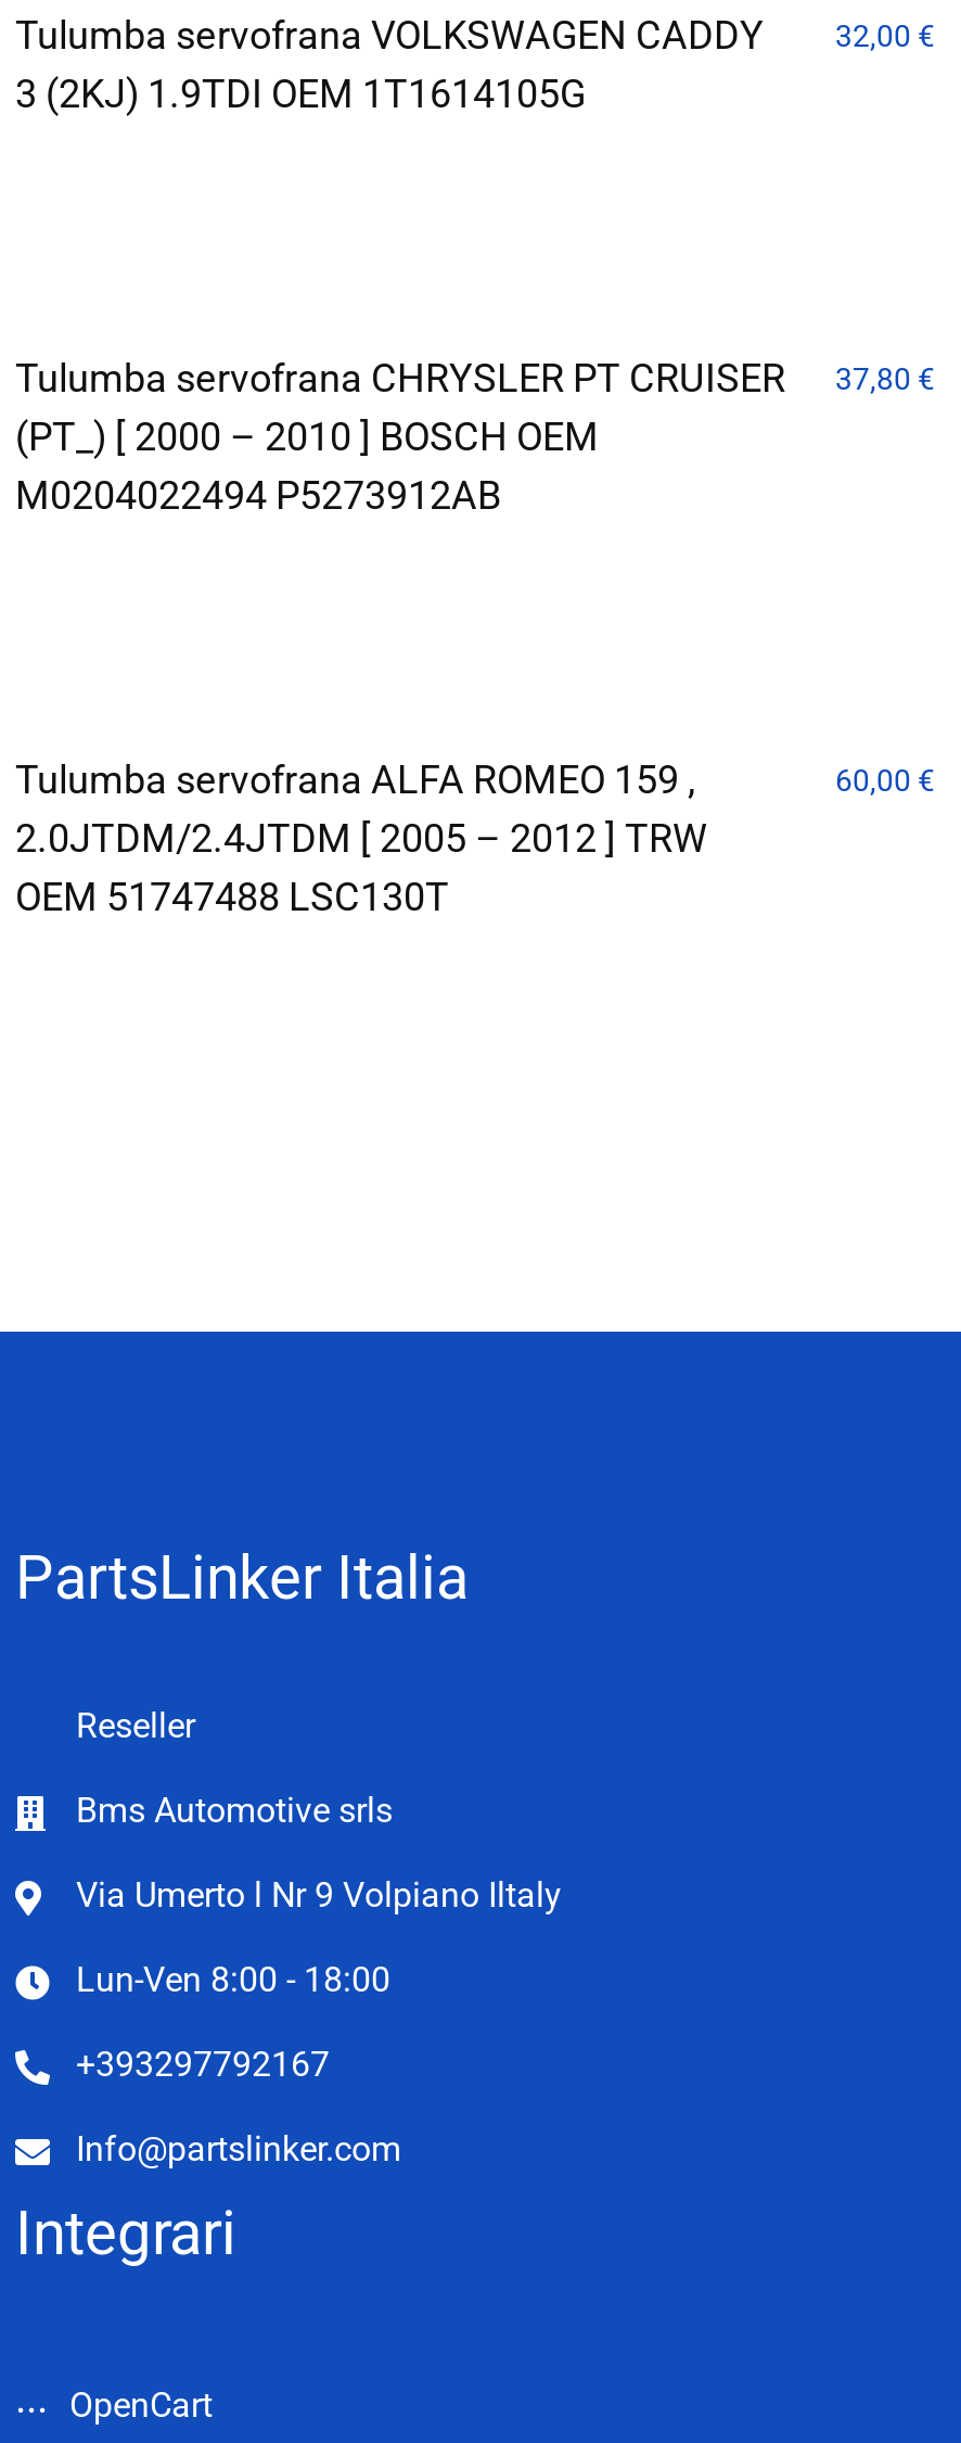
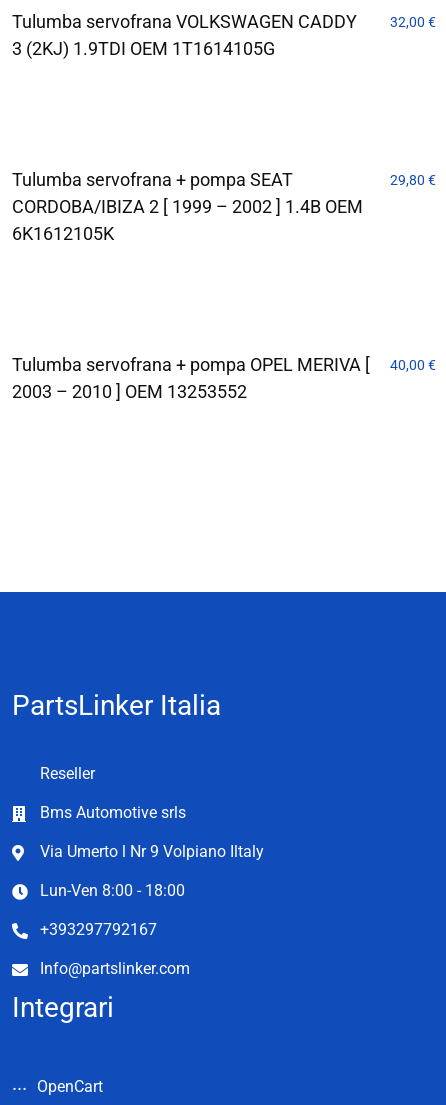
[15,355,785,517] Tulumba servofrana CHRYSLER PT CRUISER | (PT_) [ 2000 – 2010 ] BOSCH OEM | M0204022494 P5273912AB -> [12,169,363,244] Tulumba servofrana + pompa SEAT | CORDOBA/IBIZA 2 [ 1999 – 2002 ] 1.4B OEM | 6K1612105K
[835,361,935,396] 37,80 € -> [390,172,436,188] 29,80 €
[15,756,707,919] Tulumba servofrana ALFA ROMEO 159 , | 2.0JTDM/2.4JTDM [ 2005 – 2012 ] TRW | OEM 51747488 LSC130T -> [12,354,370,402] Tulumba servofrana + pompa OPEL MERIVA [ | 2003 – 2010 ] OEM 13253552
[835,763,935,797] 60,00 € -> [390,357,436,373] 40,00 €

